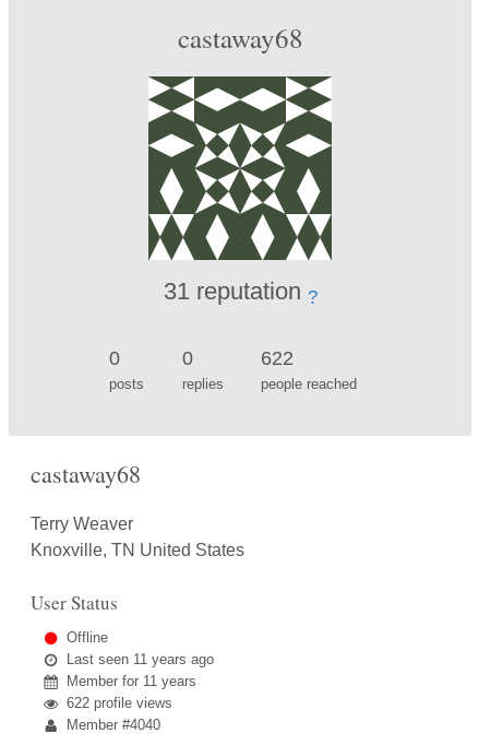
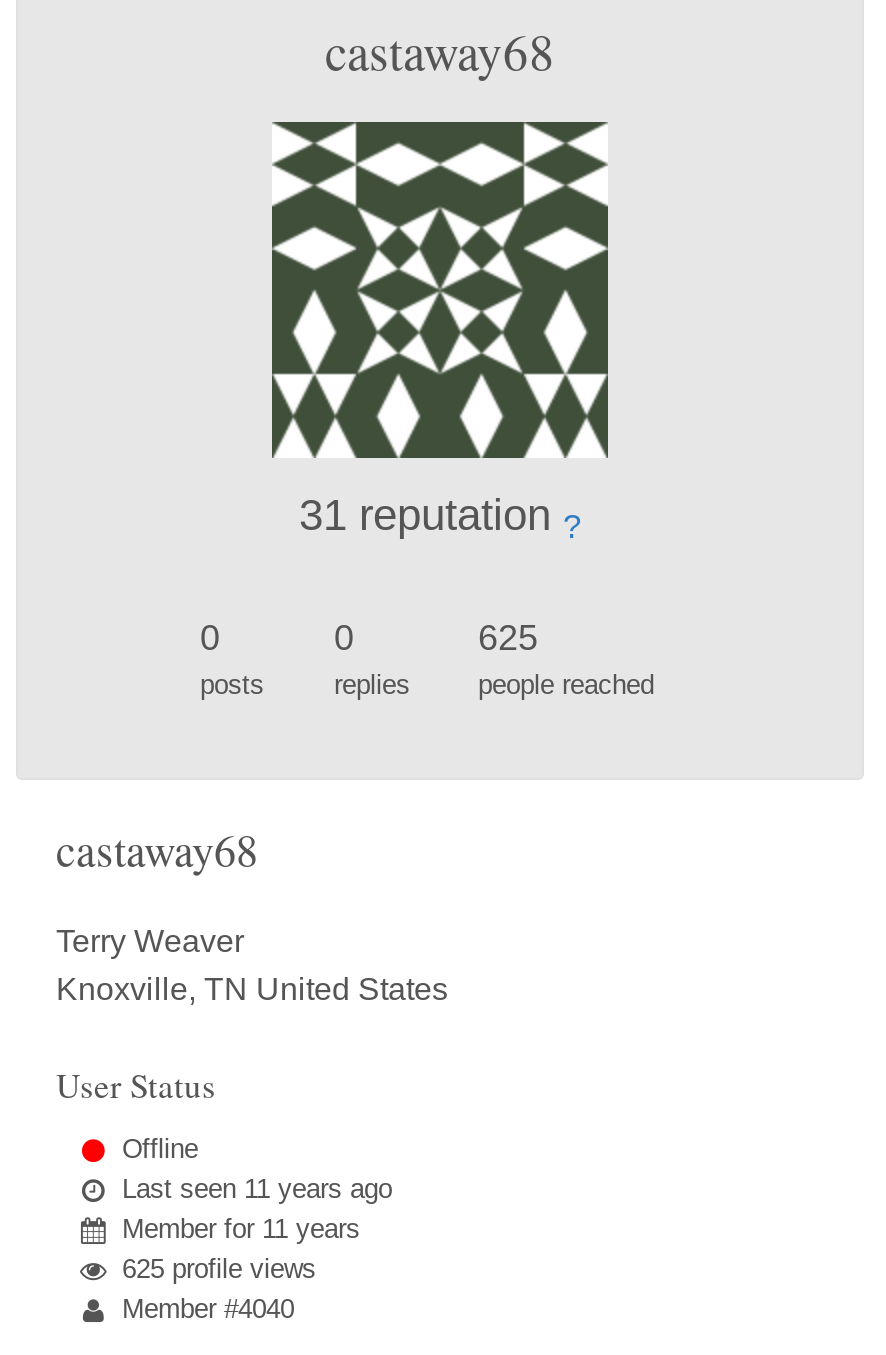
[261,347,294,369] 622 -> [478,617,538,657] 625
[67,694,172,711] 622 profile views -> [122,1253,316,1283] 625 profile views

